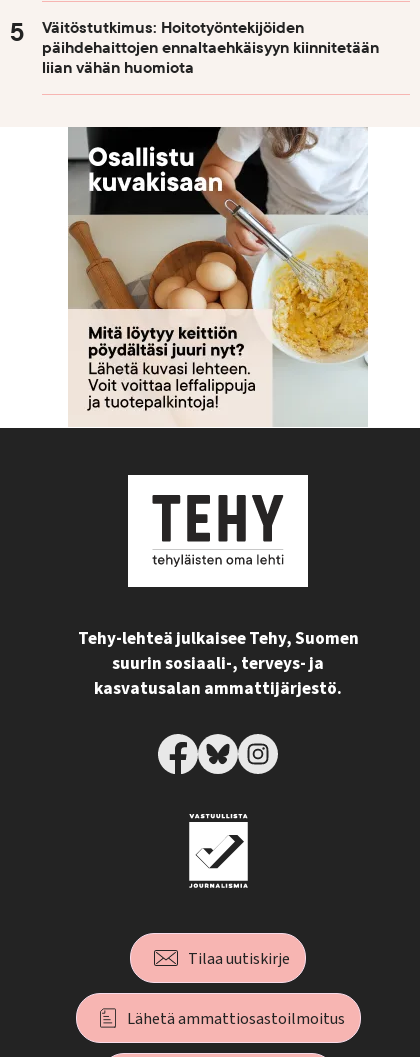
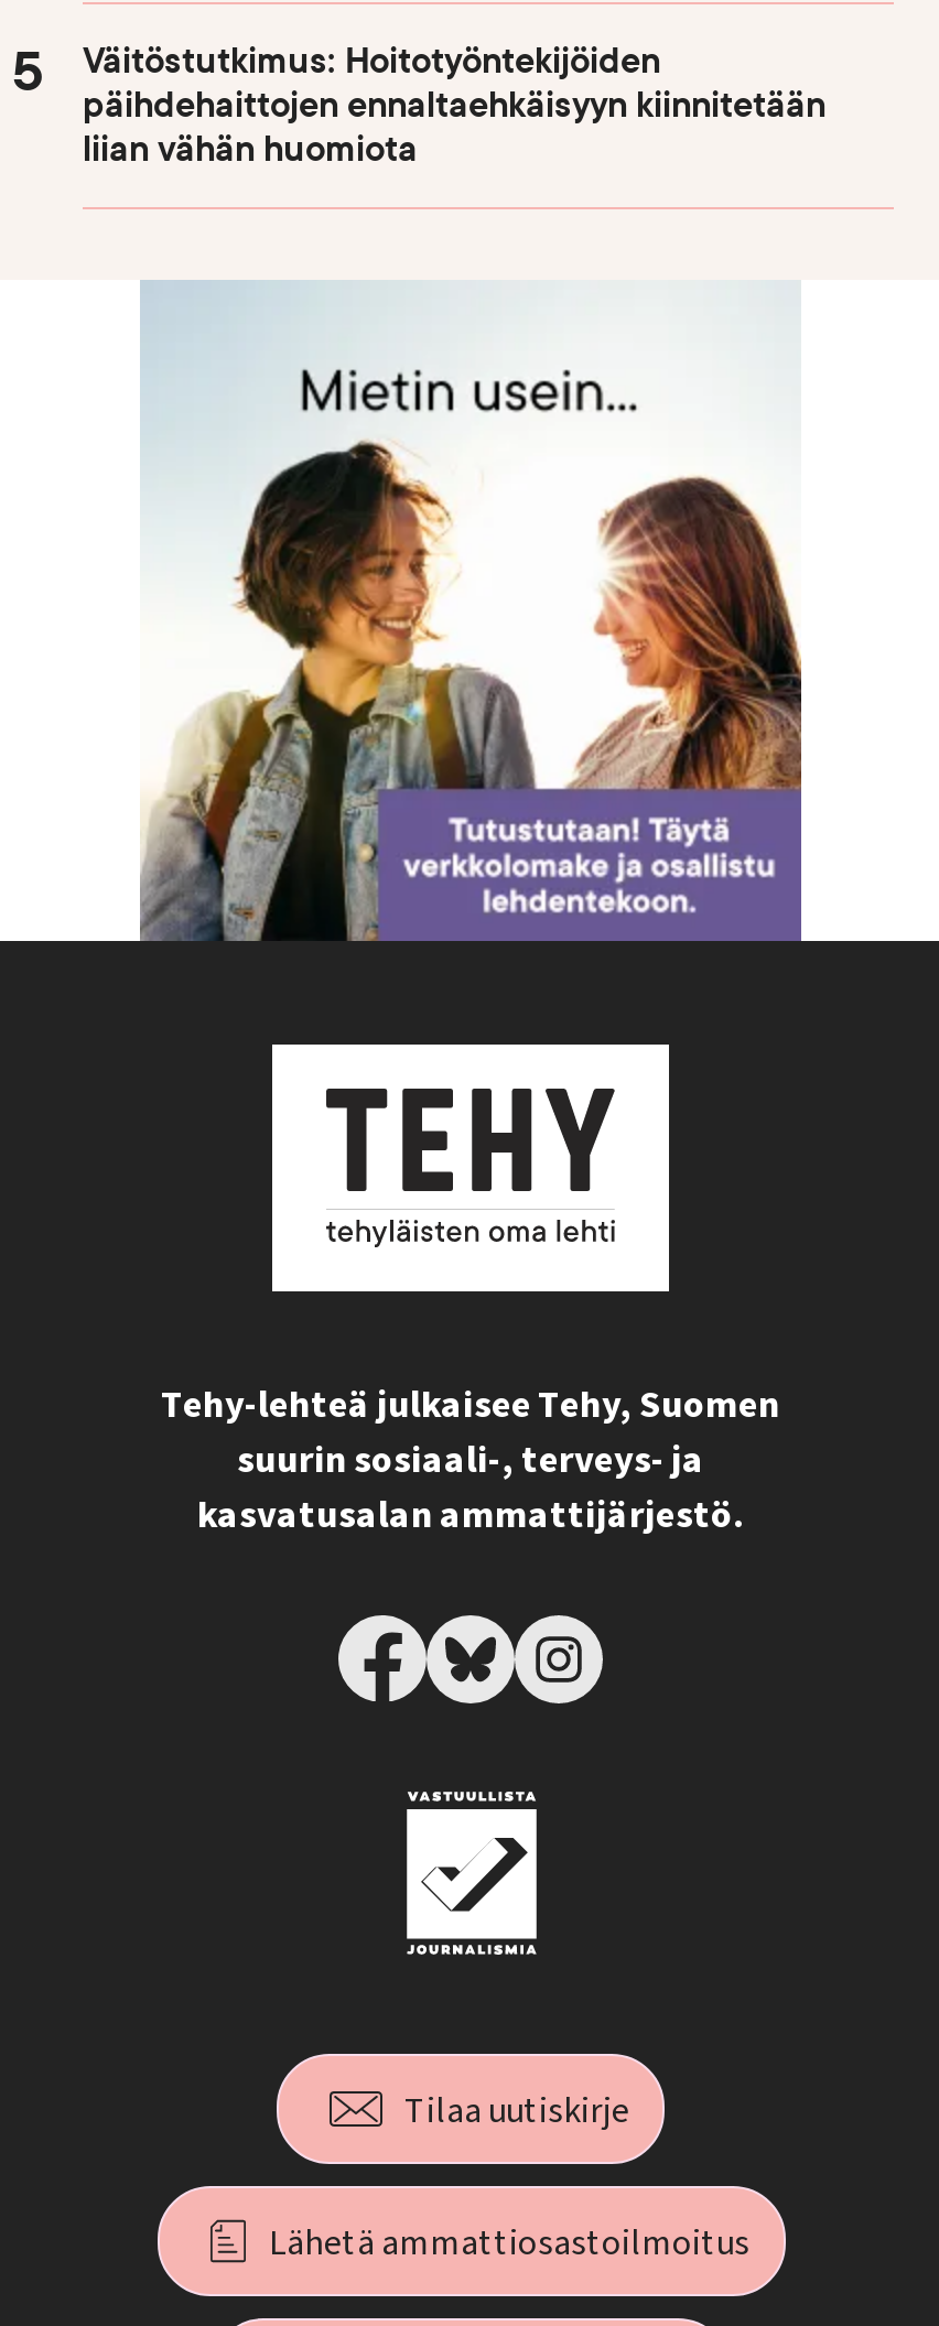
[67,126,369,429] [image] -> [138,280,803,943] [image]

